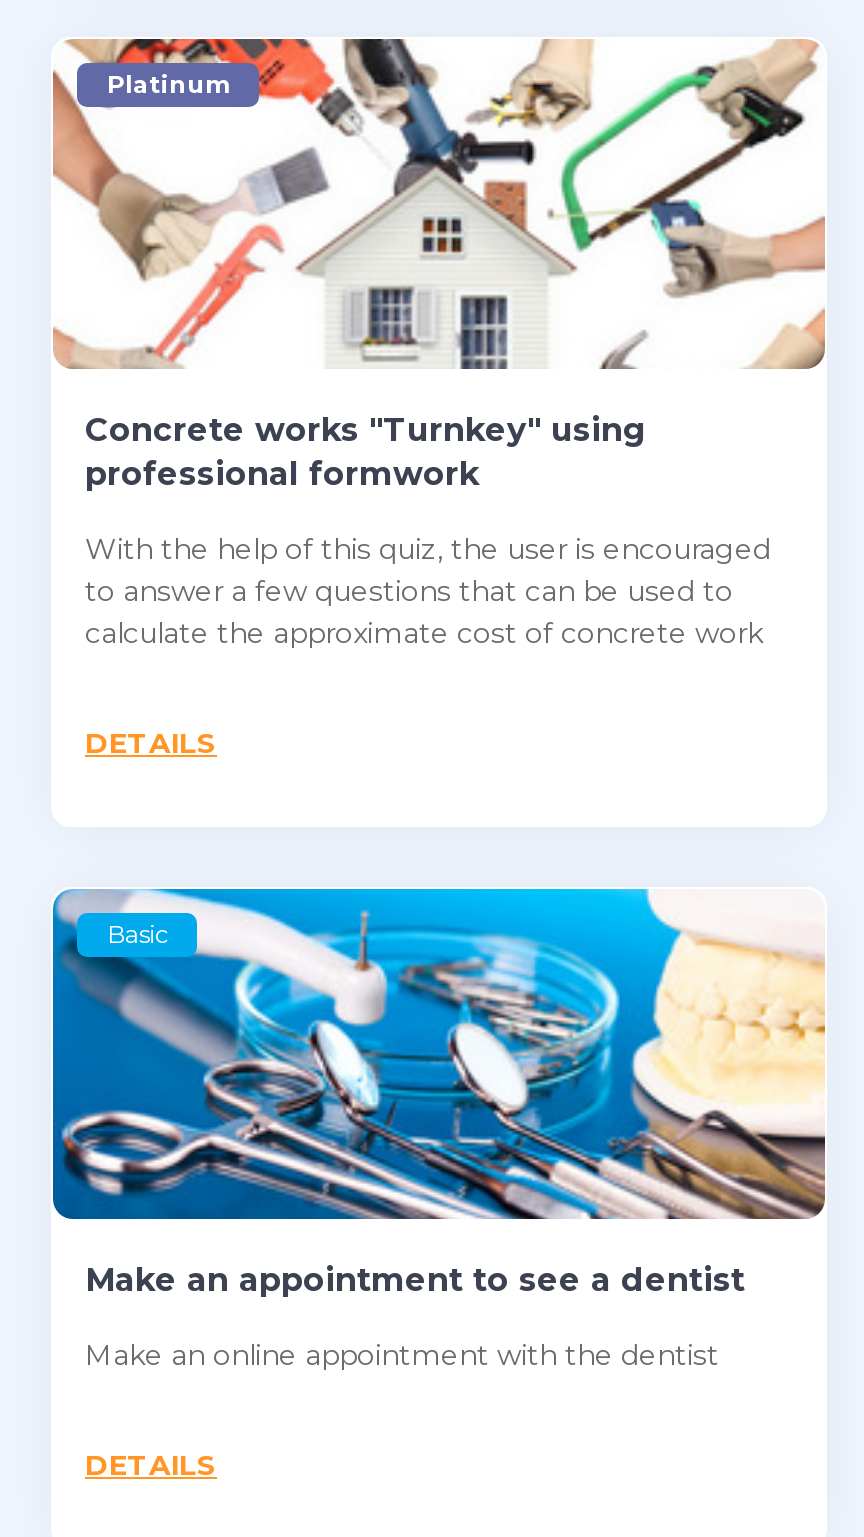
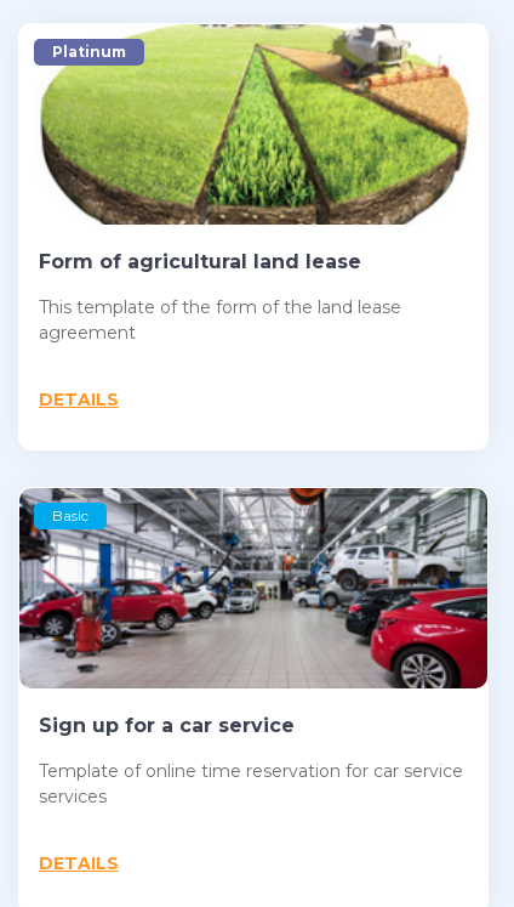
[51,37,827,493] [image] | Concrete works "Turnkey" using | professional formwork -> [19,23,487,273] [image] | Form of agricultural land lease
[85,531,771,651] With the help of this quiz, the user is encouraged | to answer a few questions that can be used to | calculate the approximate cost of concrete work -> [39,296,401,343] This template of the form of the land lease | agreement
moved [85,725,217,949] -> [39,388,119,524]: DETAILS | Basic
[51,887,825,1299] [image] | Make an appointment to see a dentist -> [18,487,489,737] [image] | Sign up for a car service
[85,1337,719,1373] Make an online appointment with the dentist -> [39,760,463,807] Template of online time reservation for car service | services

